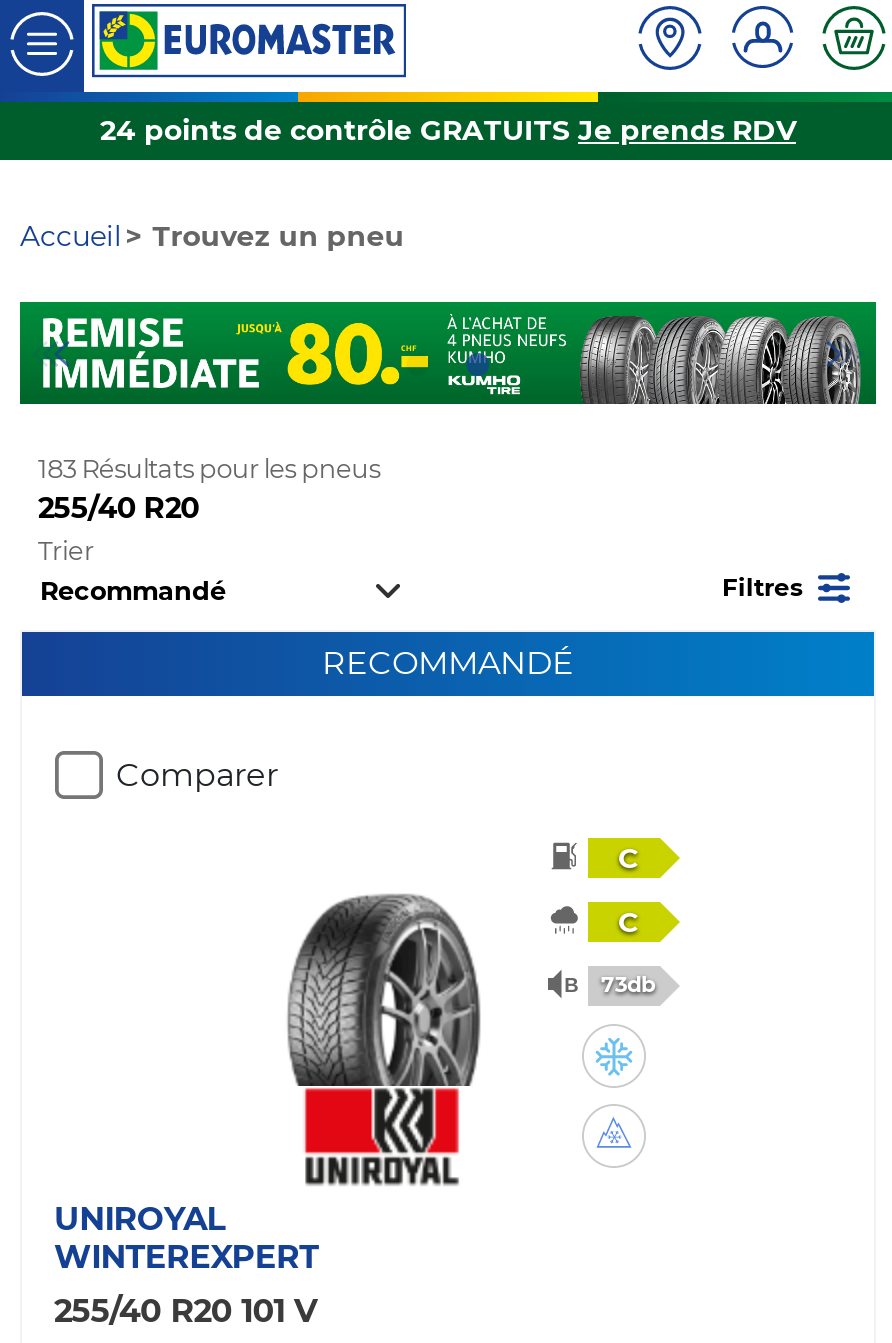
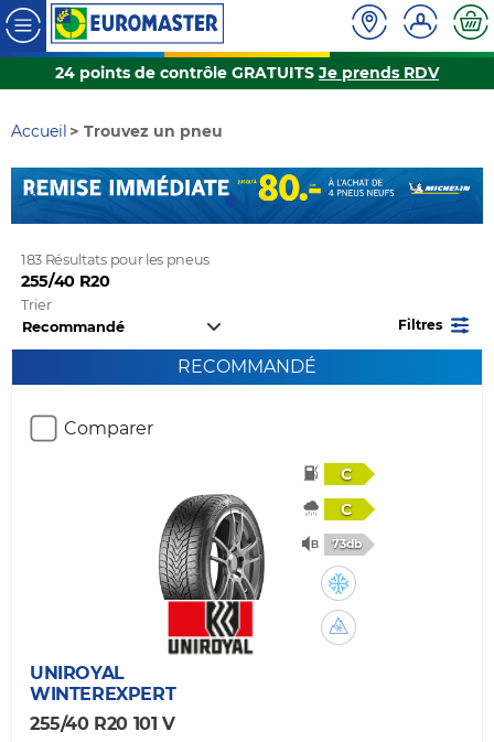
[18,300,878,406] [image] -> [10,166,484,225] [image]

